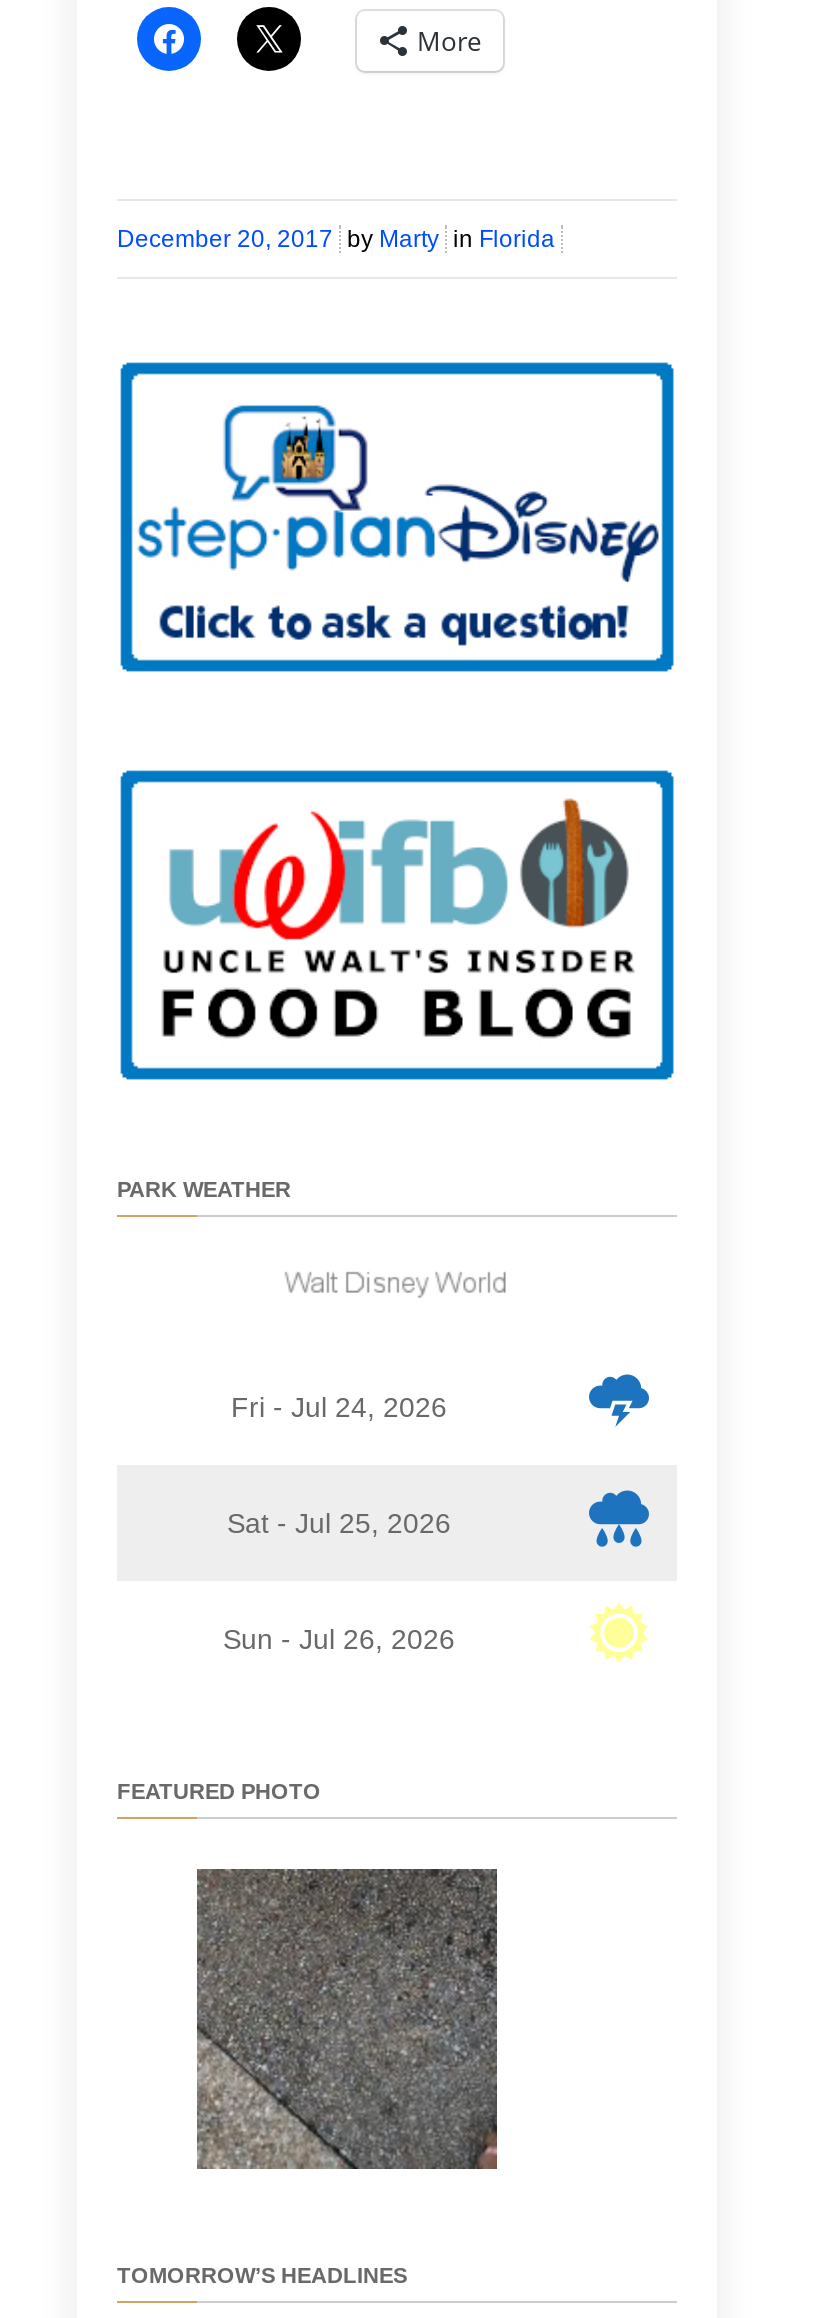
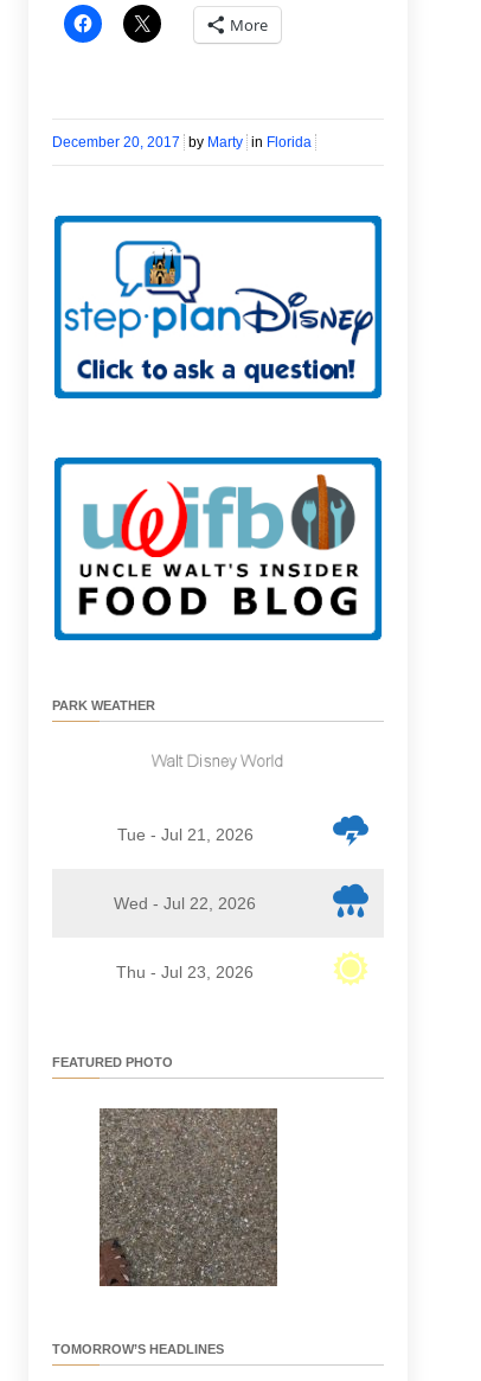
[231,1392,447,1424] Fri - Jul 24, 2026 -> [117,826,253,844] Tue - Jul 21, 2026
[227,1508,451,1540] Sat - Jul 25, 2026 -> [114,894,256,913] Wed - Jul 22, 2026
[223,1624,455,1656] Sun - Jul 26, 2026 -> [116,963,254,982] Thu - Jul 23, 2026
[197,1869,497,2169] [image] -> [101,1108,277,1286] [image]

